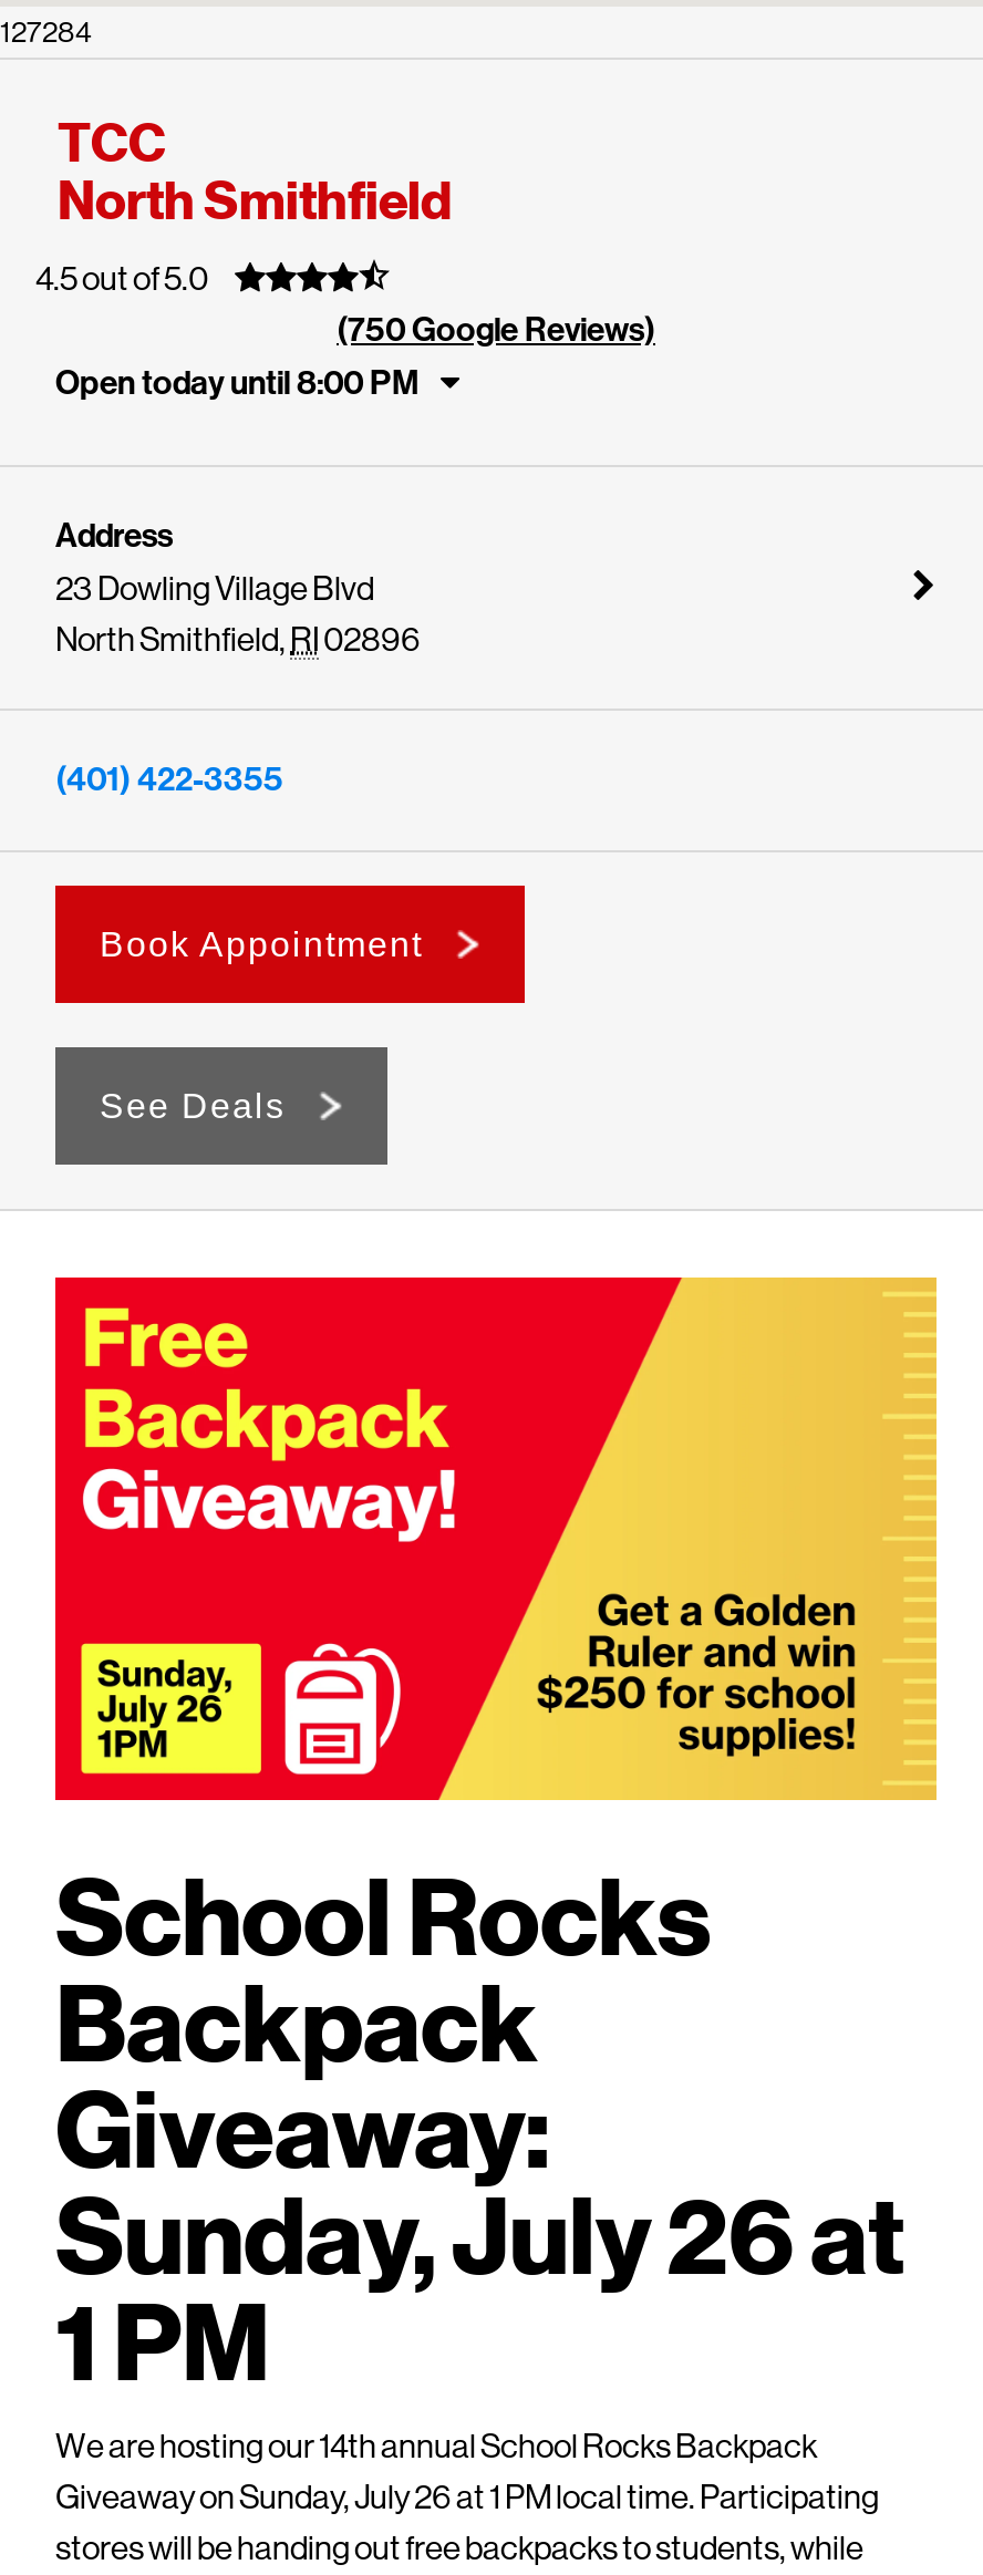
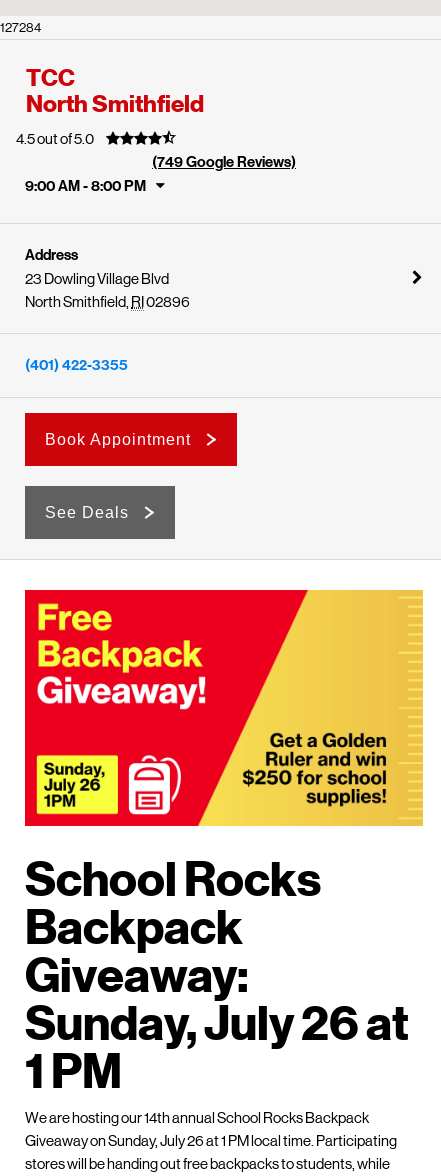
[337,310,655,350] (750 Google Reviews) -> [152,153,296,171] (749 Google Reviews)
[55,363,418,403] Open today until 8:00 PM -> [25,177,146,195] 9:00 AM-8:00 PM

